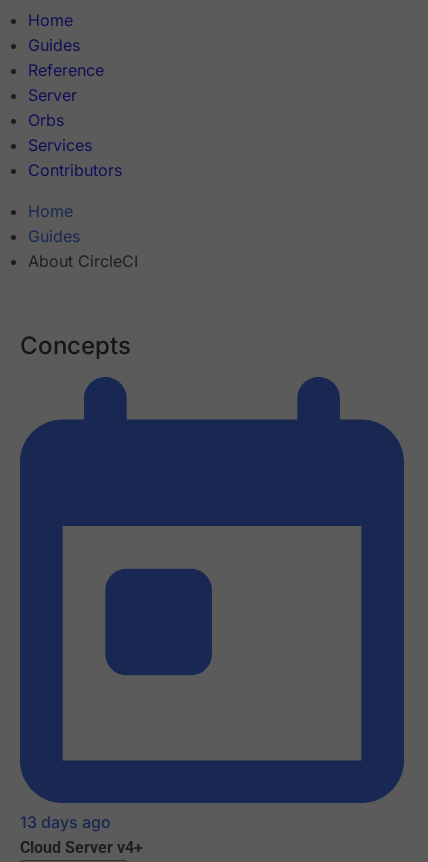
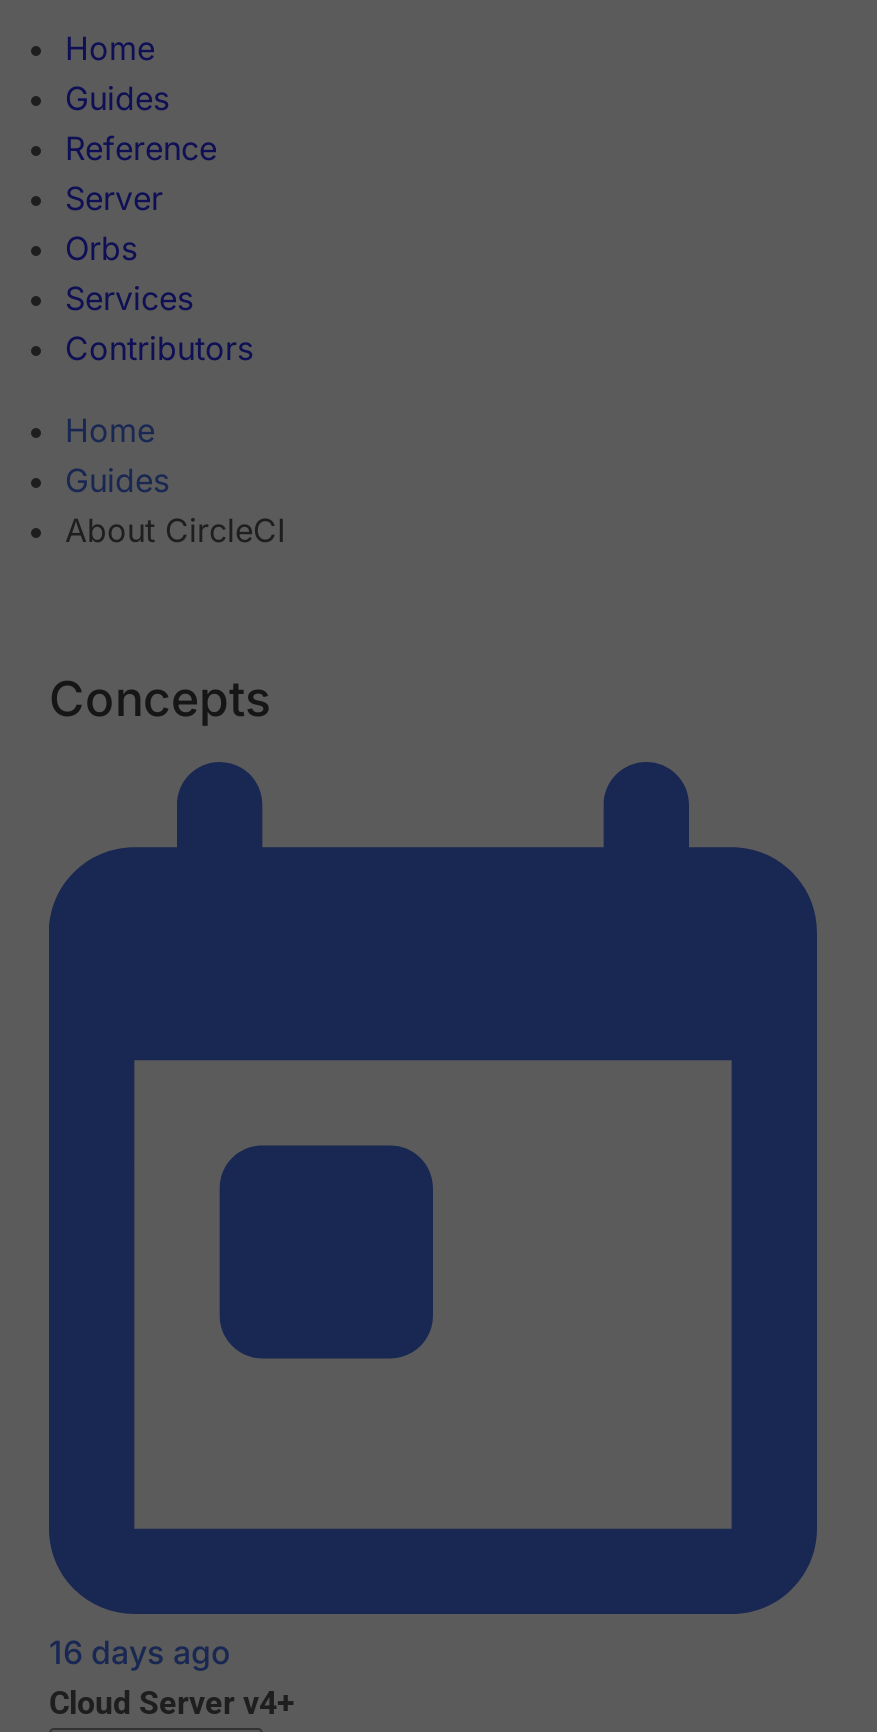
[20,812,111,832] 13 days ago -> [49,1633,231,1673] 16 days ago

